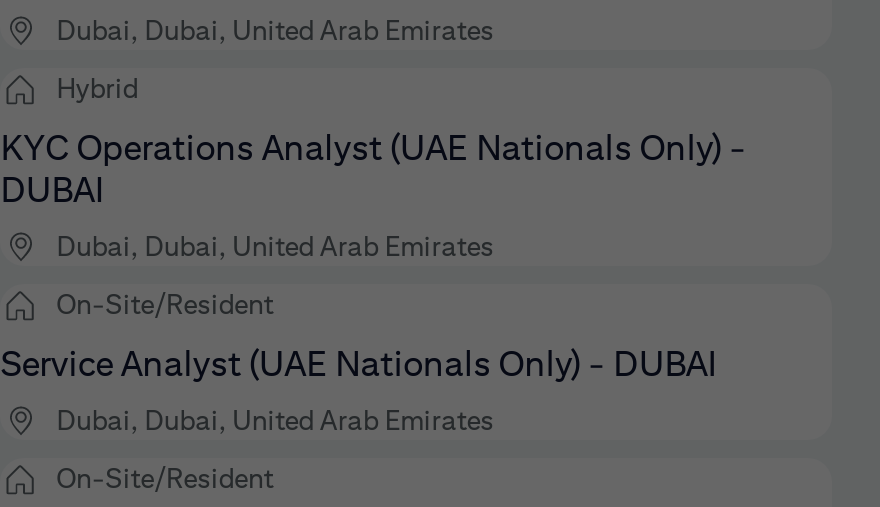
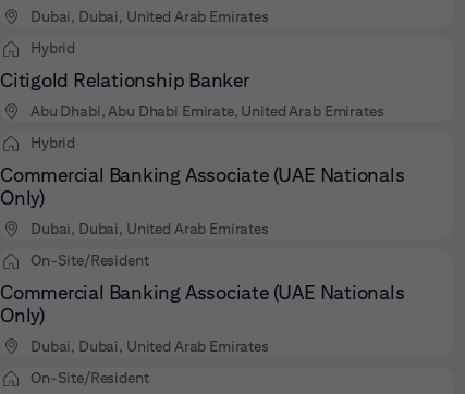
[0,126,746,210] KYC Operations Analyst (UAE Nationals Only) - | DUBAI -> [0,68,405,209] Citigold Relationship Banker | Abu Dhabi, Abu Dhabi Emirate, United Arab Emirates | Hybrid | Commercial Banking Associate (UAE Nationals | Only)
[0,342,717,384] Service Analyst (UAE Nationals Only) - DUBAI -> [0,281,405,326] Commercial Banking Associate (UAE Nationals | Only)

